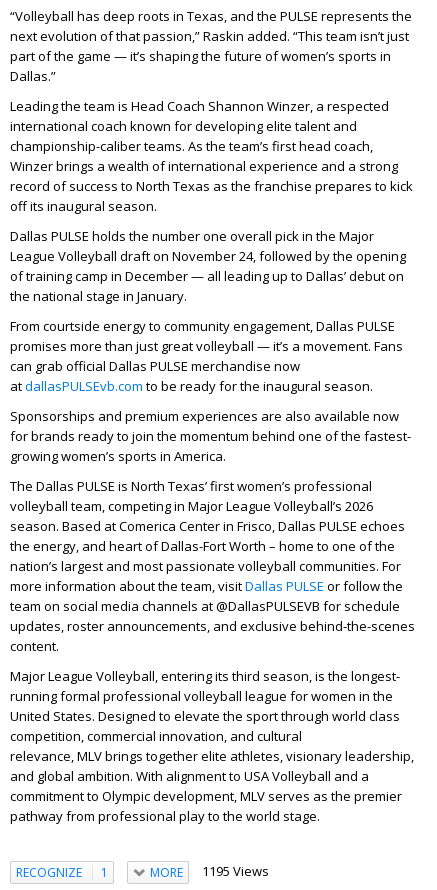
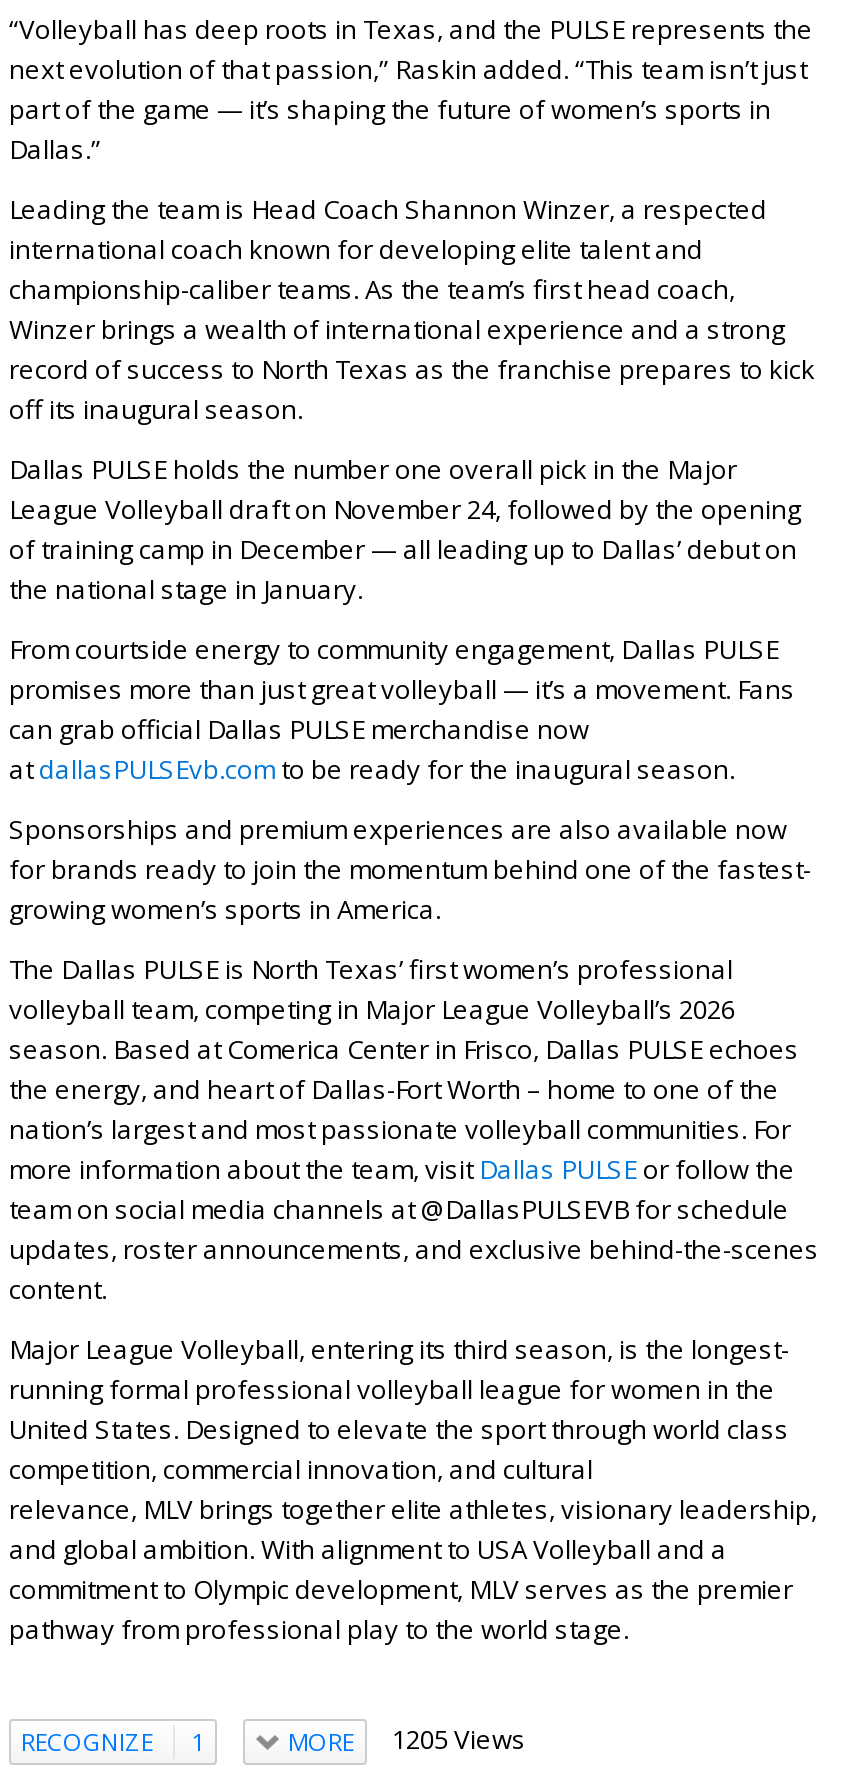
[149,862,268,881] MORE 1195 Views -> [288,1722,526,1760] MORE 1205 Views

